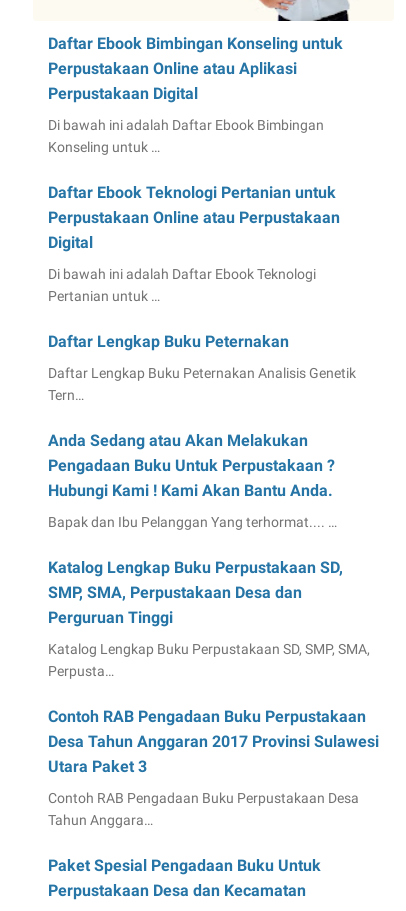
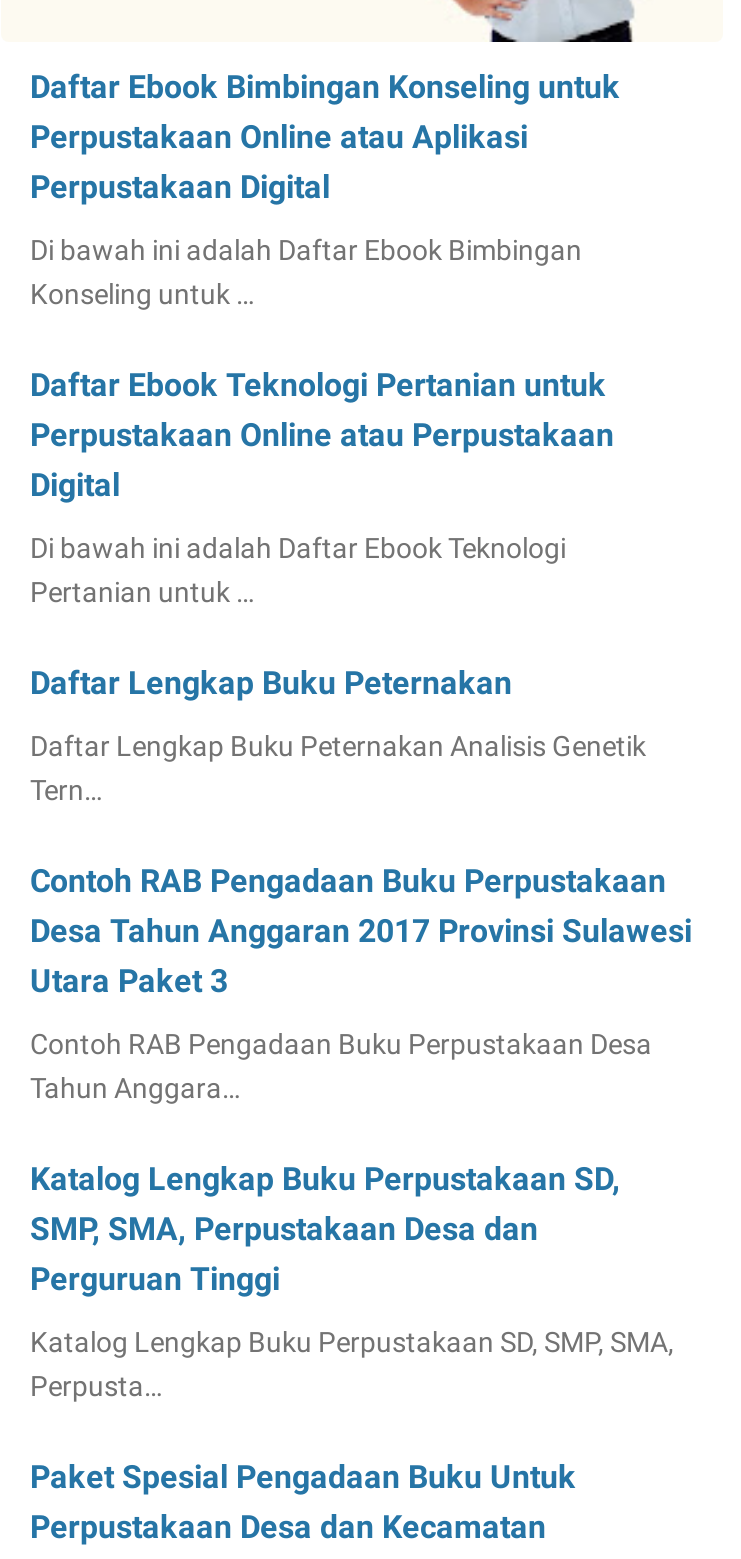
[47,431,334,500] Anda Sedang atau Akan Melakukan | Pengadaan Buku Untuk Perpustakaan ? | Hubungi Kami ! Kami Akan Bantu Anda. -> none
[47,514,336,530] Bapak dan Ibu Pelanggan Yang terhormat.... … -> none
moved [47,558,369,679] -> [30,1161,674,1403]: Katalog Lengkap Buku Perpustakaan SD, | SMP, SMA, Perpustakaan Desa dan | Perguruan Tinggi | Katalog Lengkap Buku Perpustakaan SD, SMP, SMA, | Perpusta…
moved [47,707,378,776] -> [30,863,692,1001]: Contoh RAB Pengadaan Buku Perpustakaan | Desa Tahun Anggaran 2017 Provinsi Sulawesi | Utara Paket 3
moved [47,790,358,828] -> [30,1029,652,1105]: Contoh RAB Pengadaan Buku Perpustakaan Desa | Tahun Anggara…

